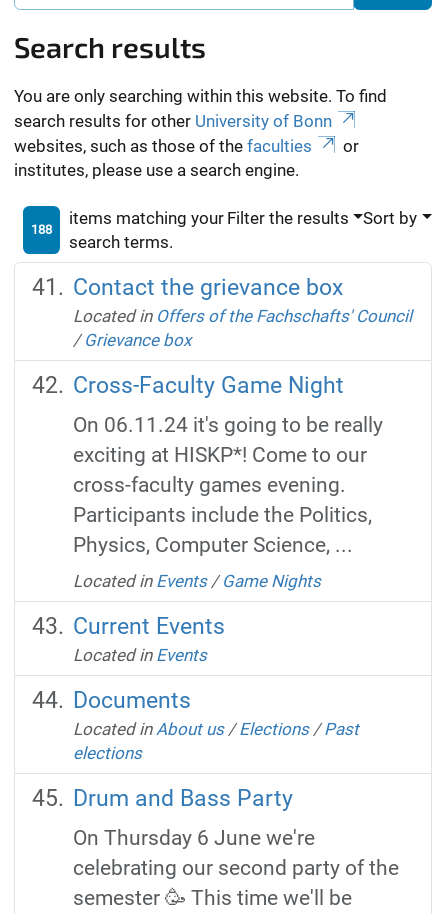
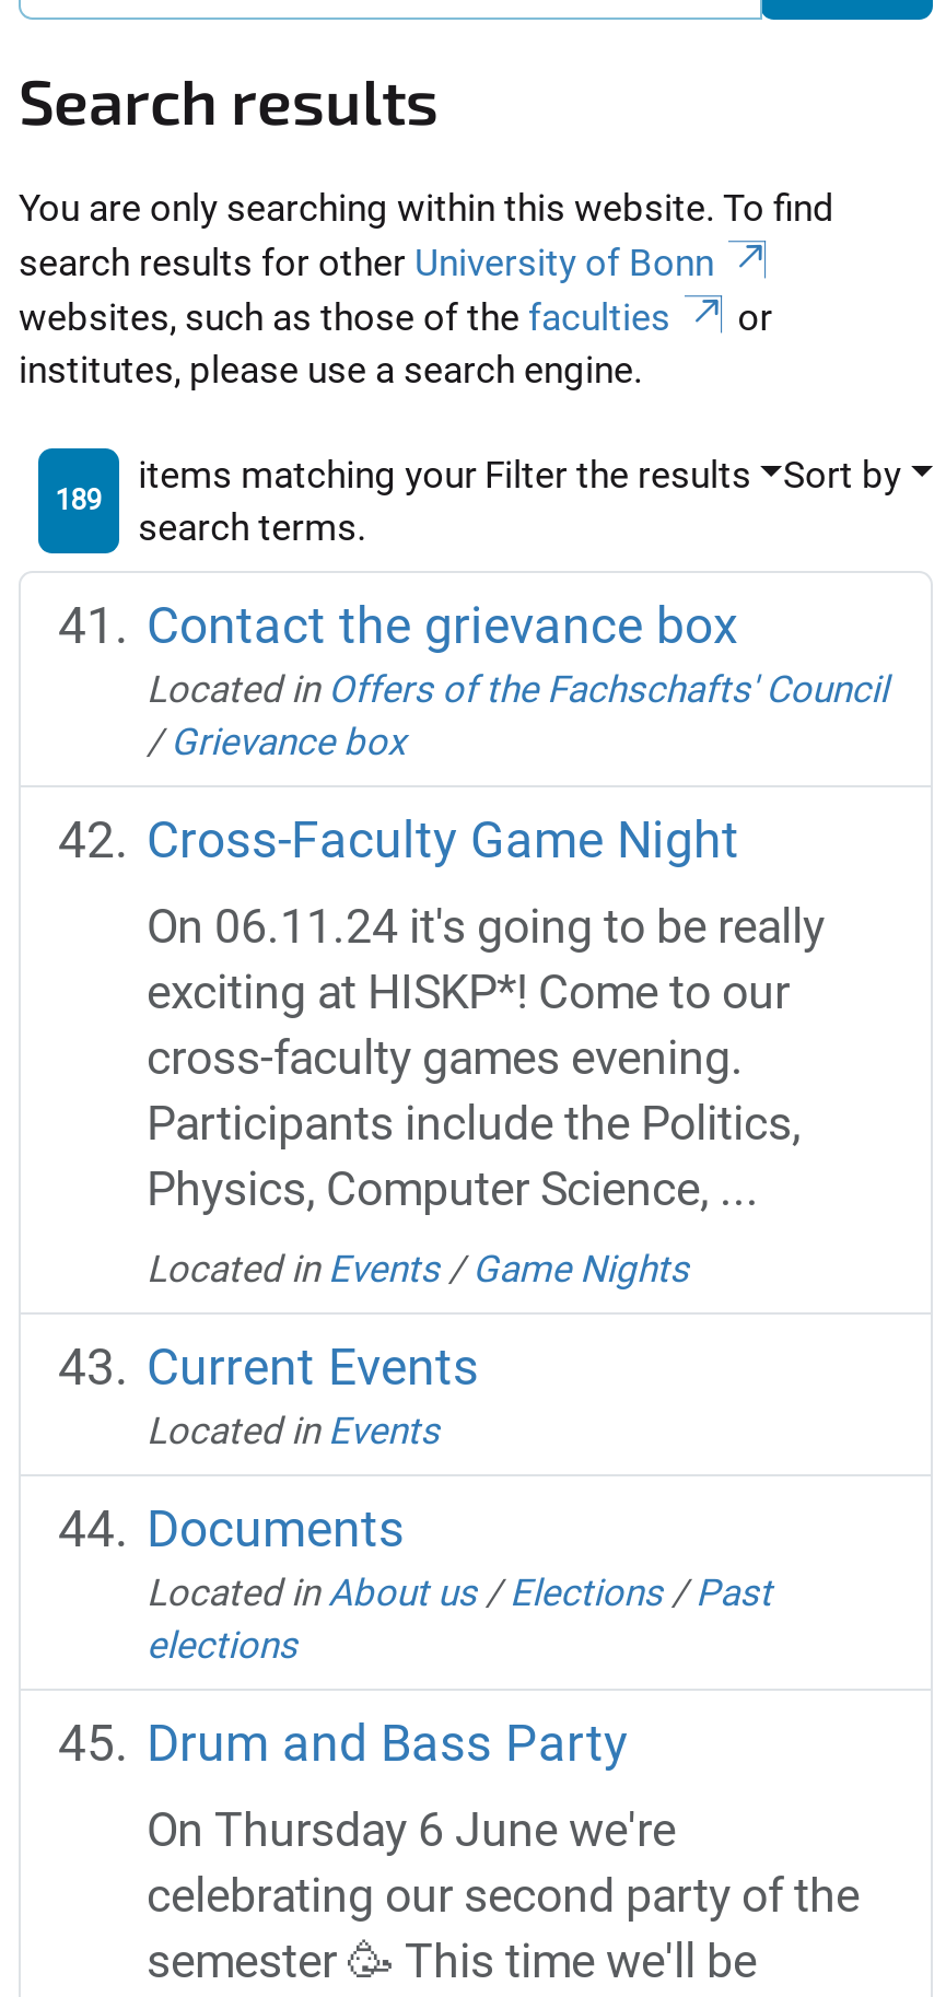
[31,222,52,237] 188 -> [55,483,101,516] 189

